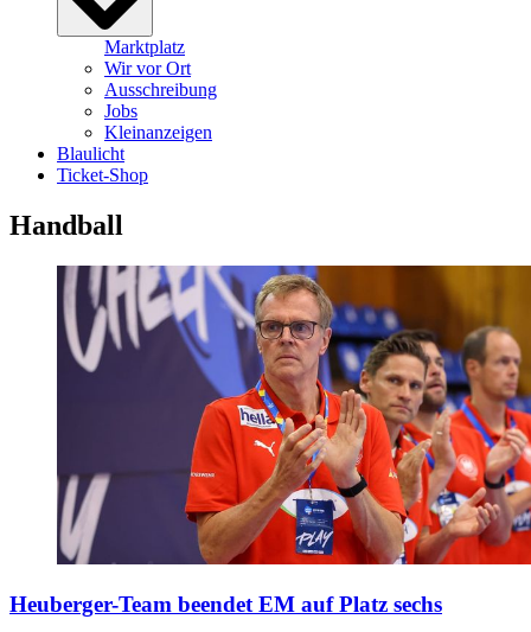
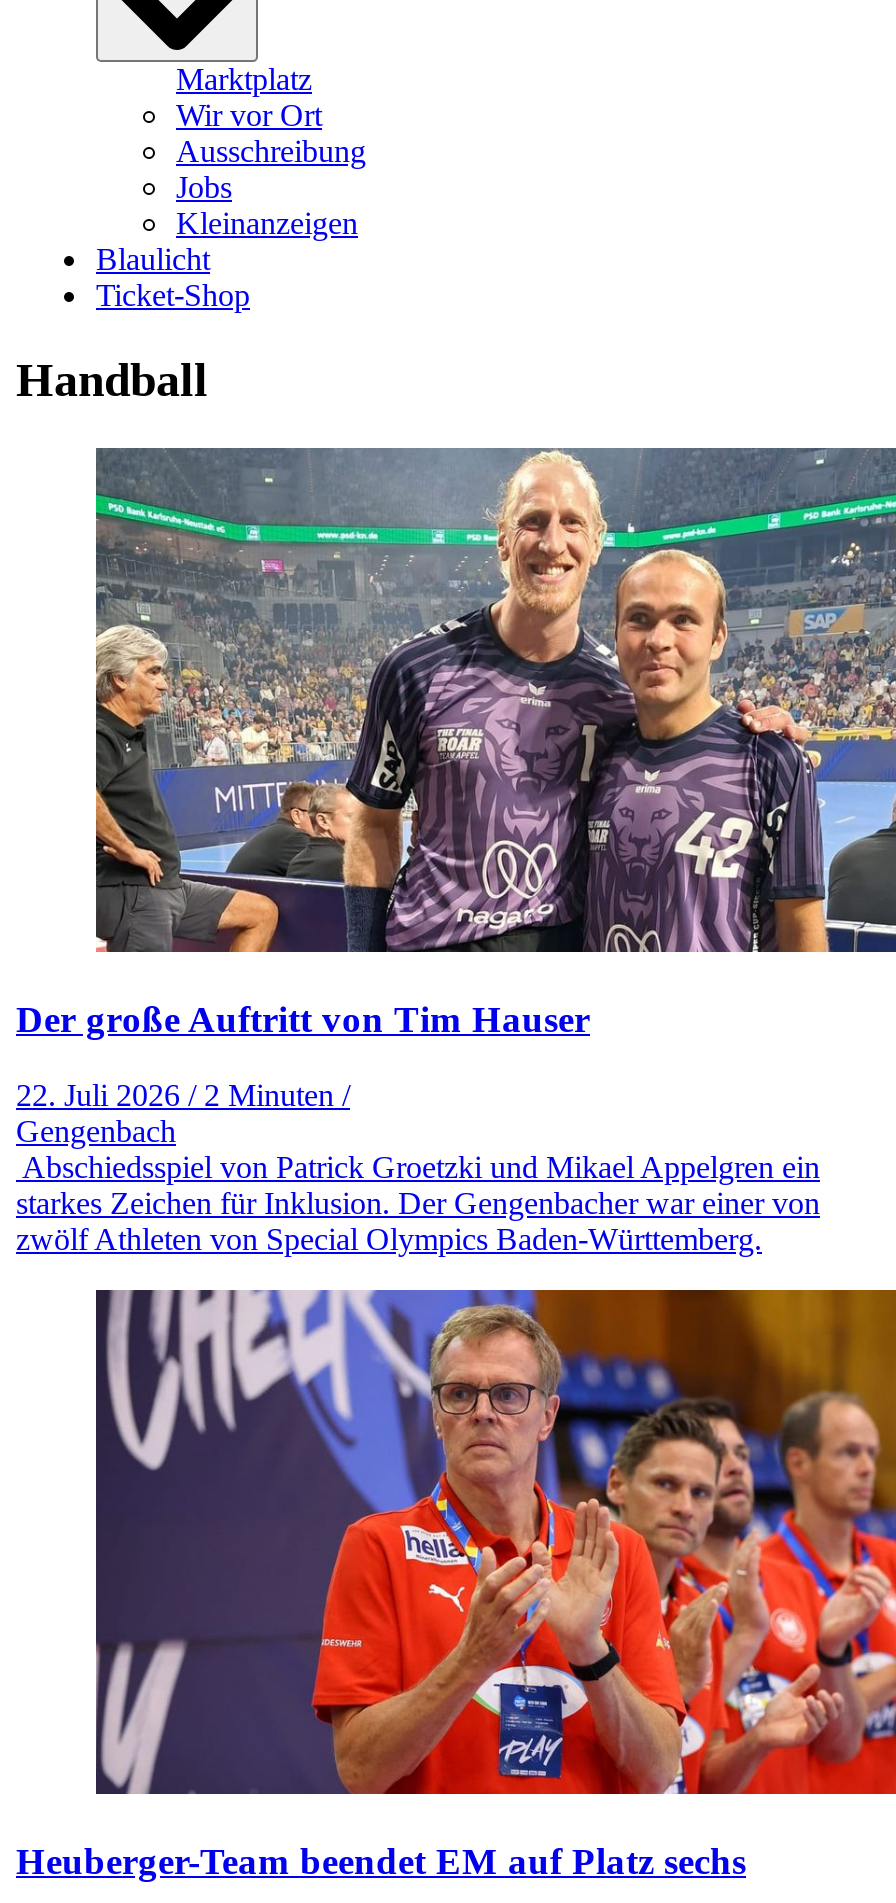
none -> [16,446,890,1257] [image] | Der große Auftritt von Tim Hauser | 22. Juli 2026 / 2 Minuten / | Gengenbach | Abschiedsspiel von Patrick Groetzki und Mikael Appelgren ein | starkes Zeichen für Inklusion. Der Gengenbacher war einer von | zwölf Athleten von Special Olympics Baden-Württemberg.

